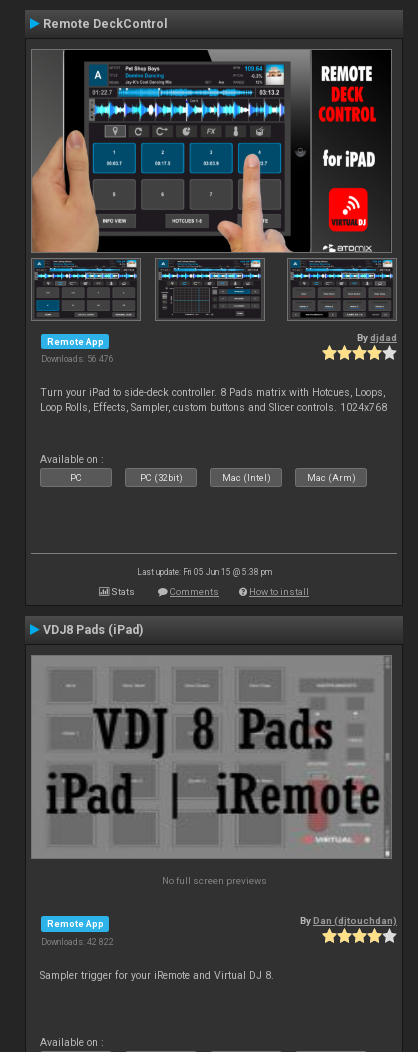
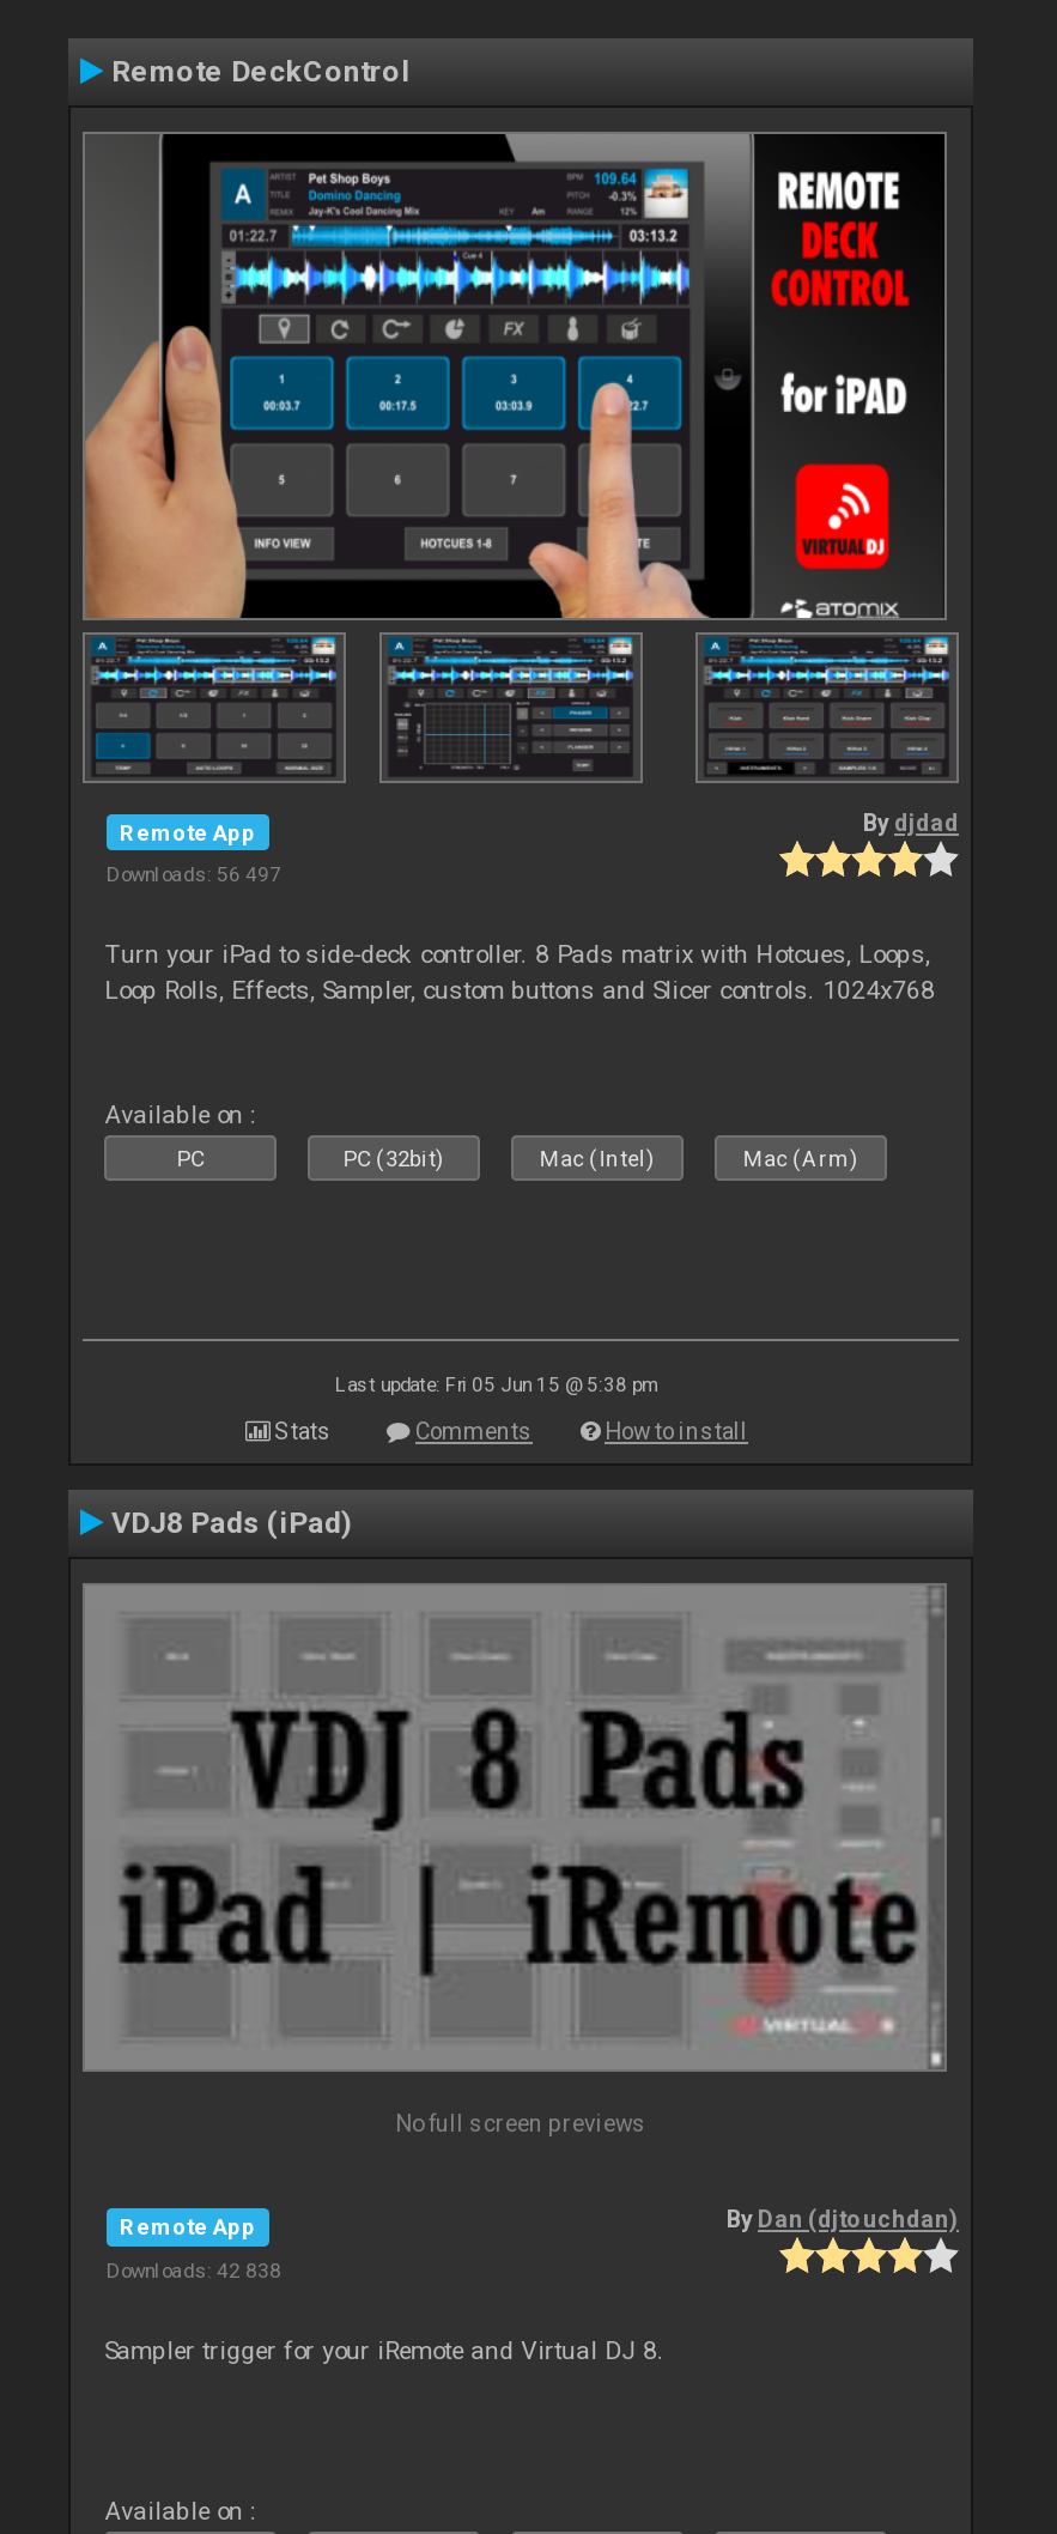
[41,354,114,364] Downloads: 56 476 -> [107,863,281,887] Downloads: 56 497
[41,937,114,947] Downloads: 42 822 -> [107,2258,281,2282] Downloads: 42 838

